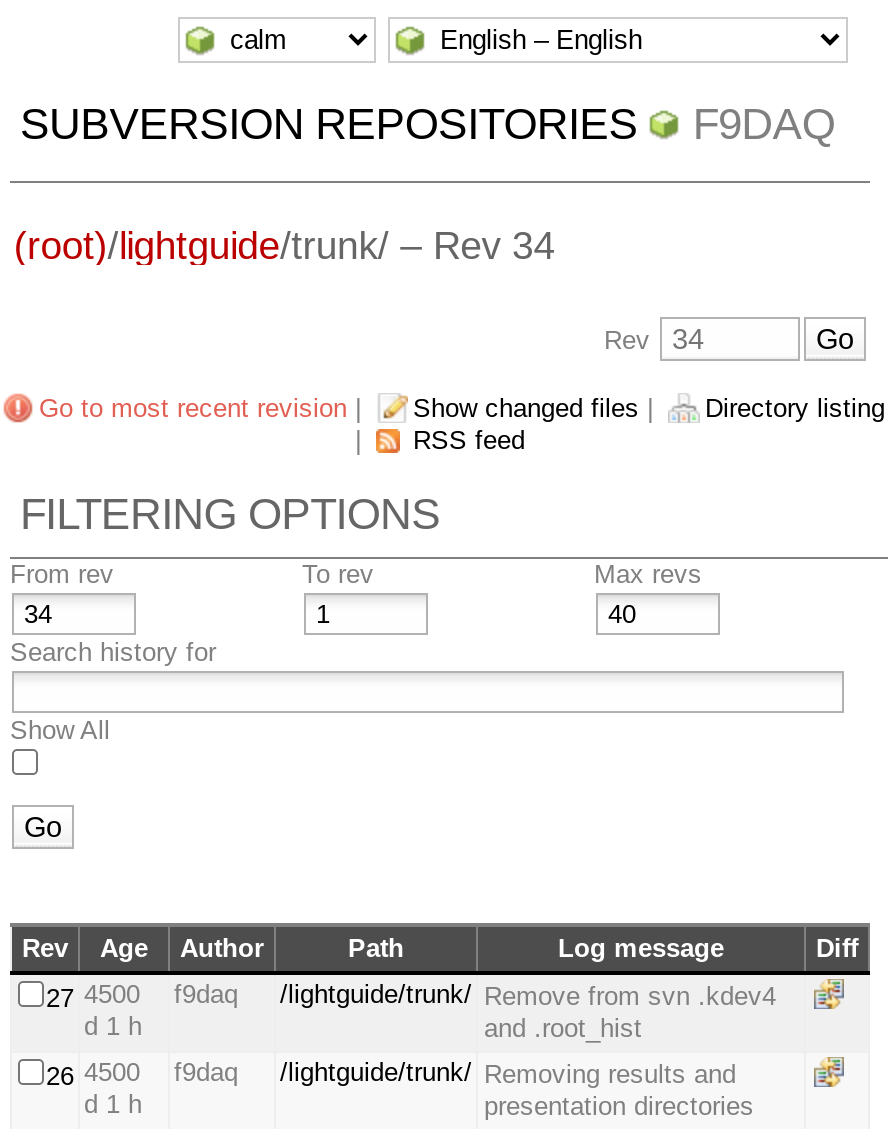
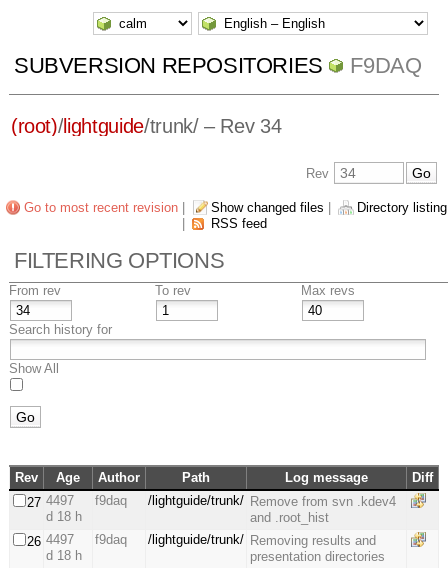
[46,979,776,1013] 27 4500 f9daq /lightguide/trunk/ Remove from svn .kdev4 -> [27,493,396,510] 27 4497 f9daq /lightguide/trunk/ Remove from svn .kdev4
[84,1011,142,1041] d 1 h -> [46,509,82,524] d 18 h
[46,1057,736,1091] 26 4500 f9daq /lightguide/trunk/ Removing results and -> [27,532,376,549] 26 4497 f9daq /lightguide/trunk/ Removing results and
[84,1089,142,1119] d 1 h -> [46,548,82,563] d 18 h

